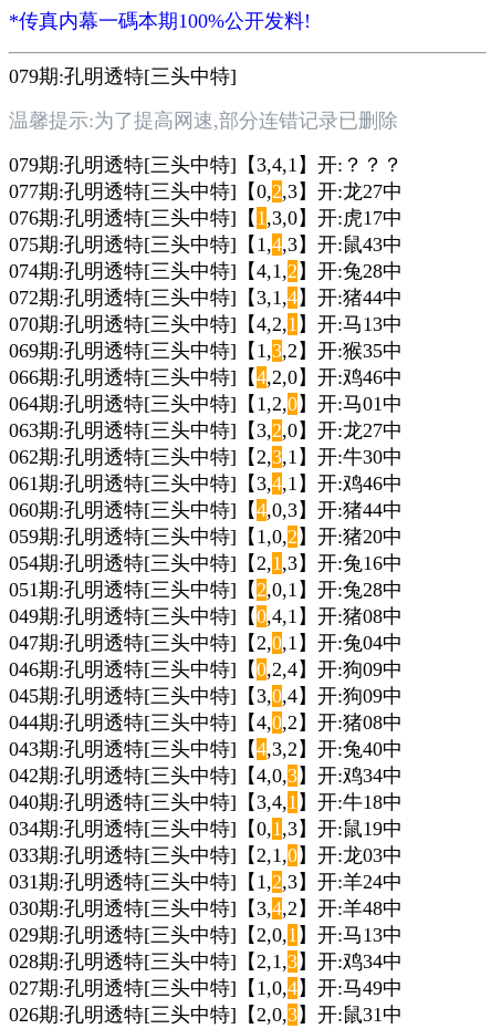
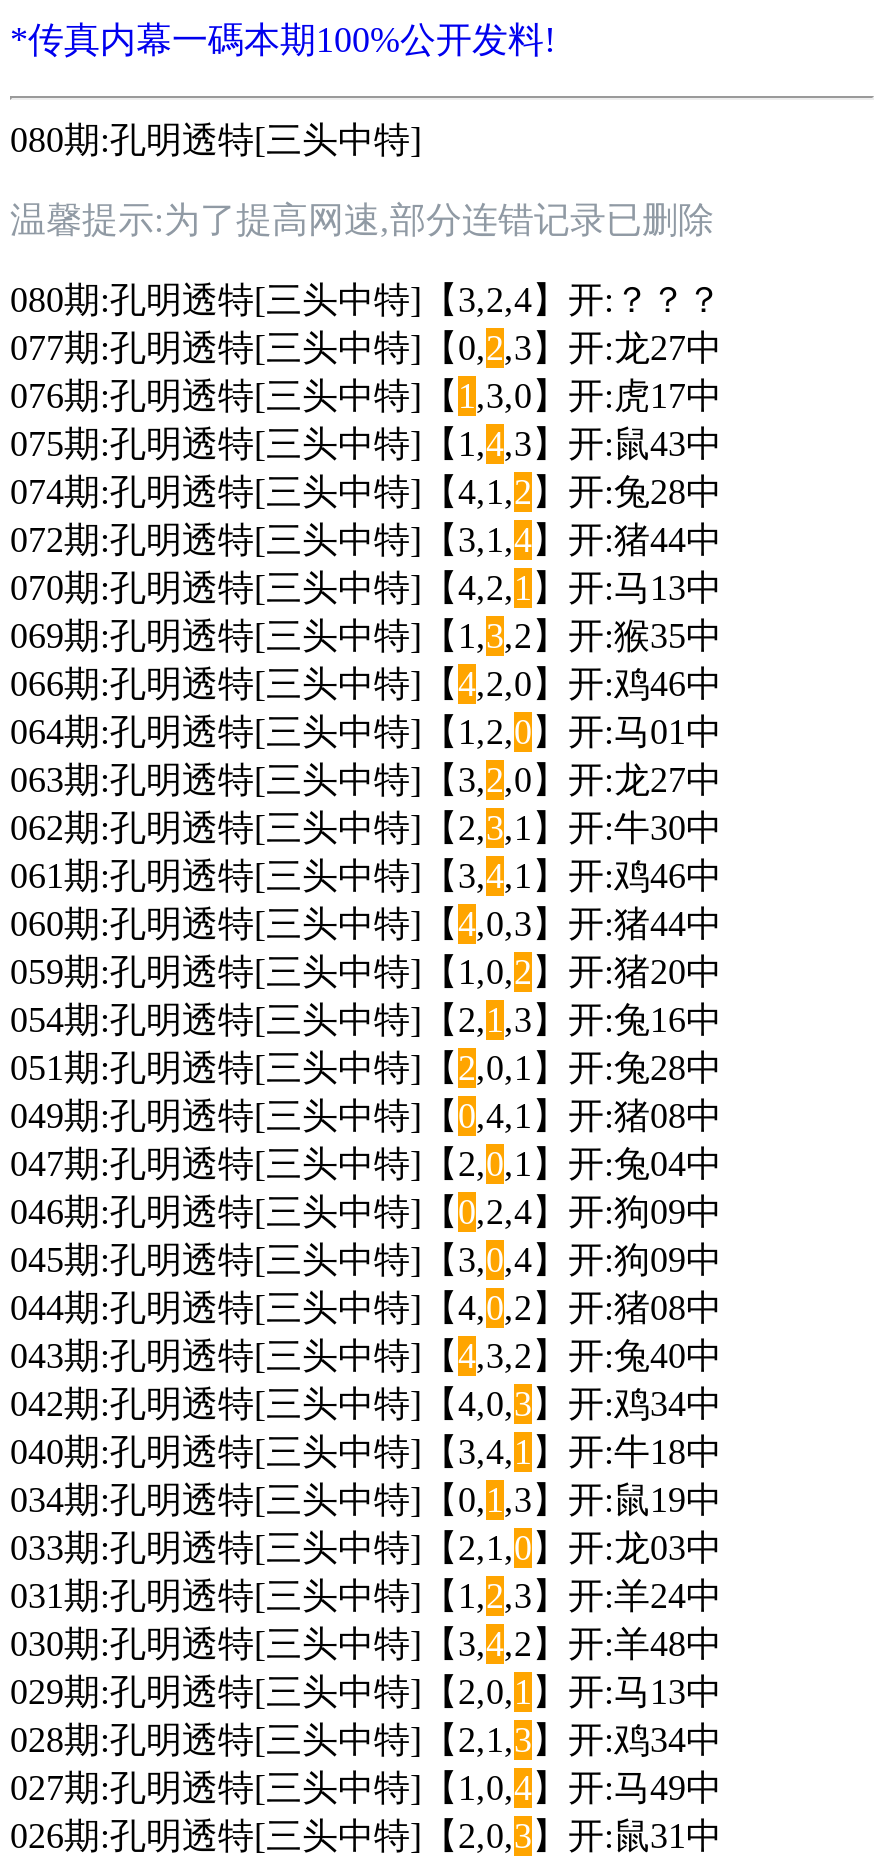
[9,65,237,87] 079期:孔明透特[三头中特] -> [10,120,422,160] 080期:孔明透特[三头中特]
[9,154,403,176] 079期:孔明透特[三头中特]【3,4,1】开:？？？ -> [10,280,722,320] 080期:孔明透特[三头中特]【3,2,4】开:？？？

